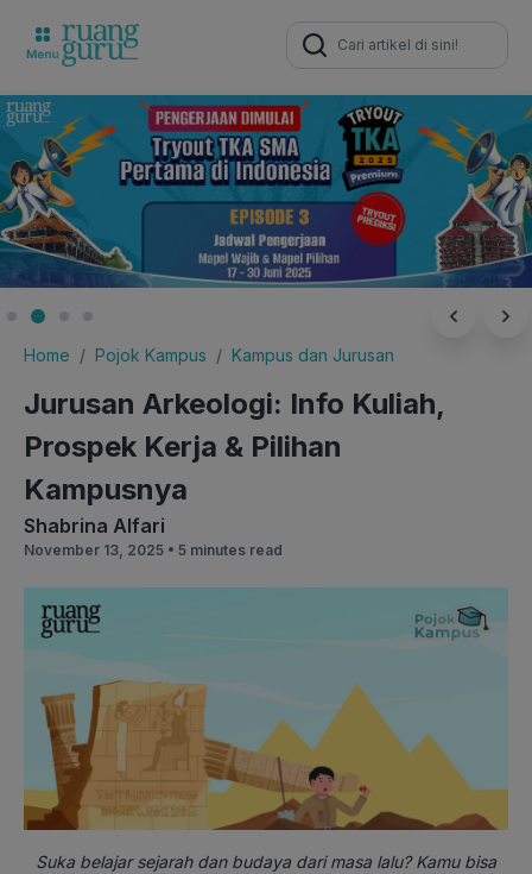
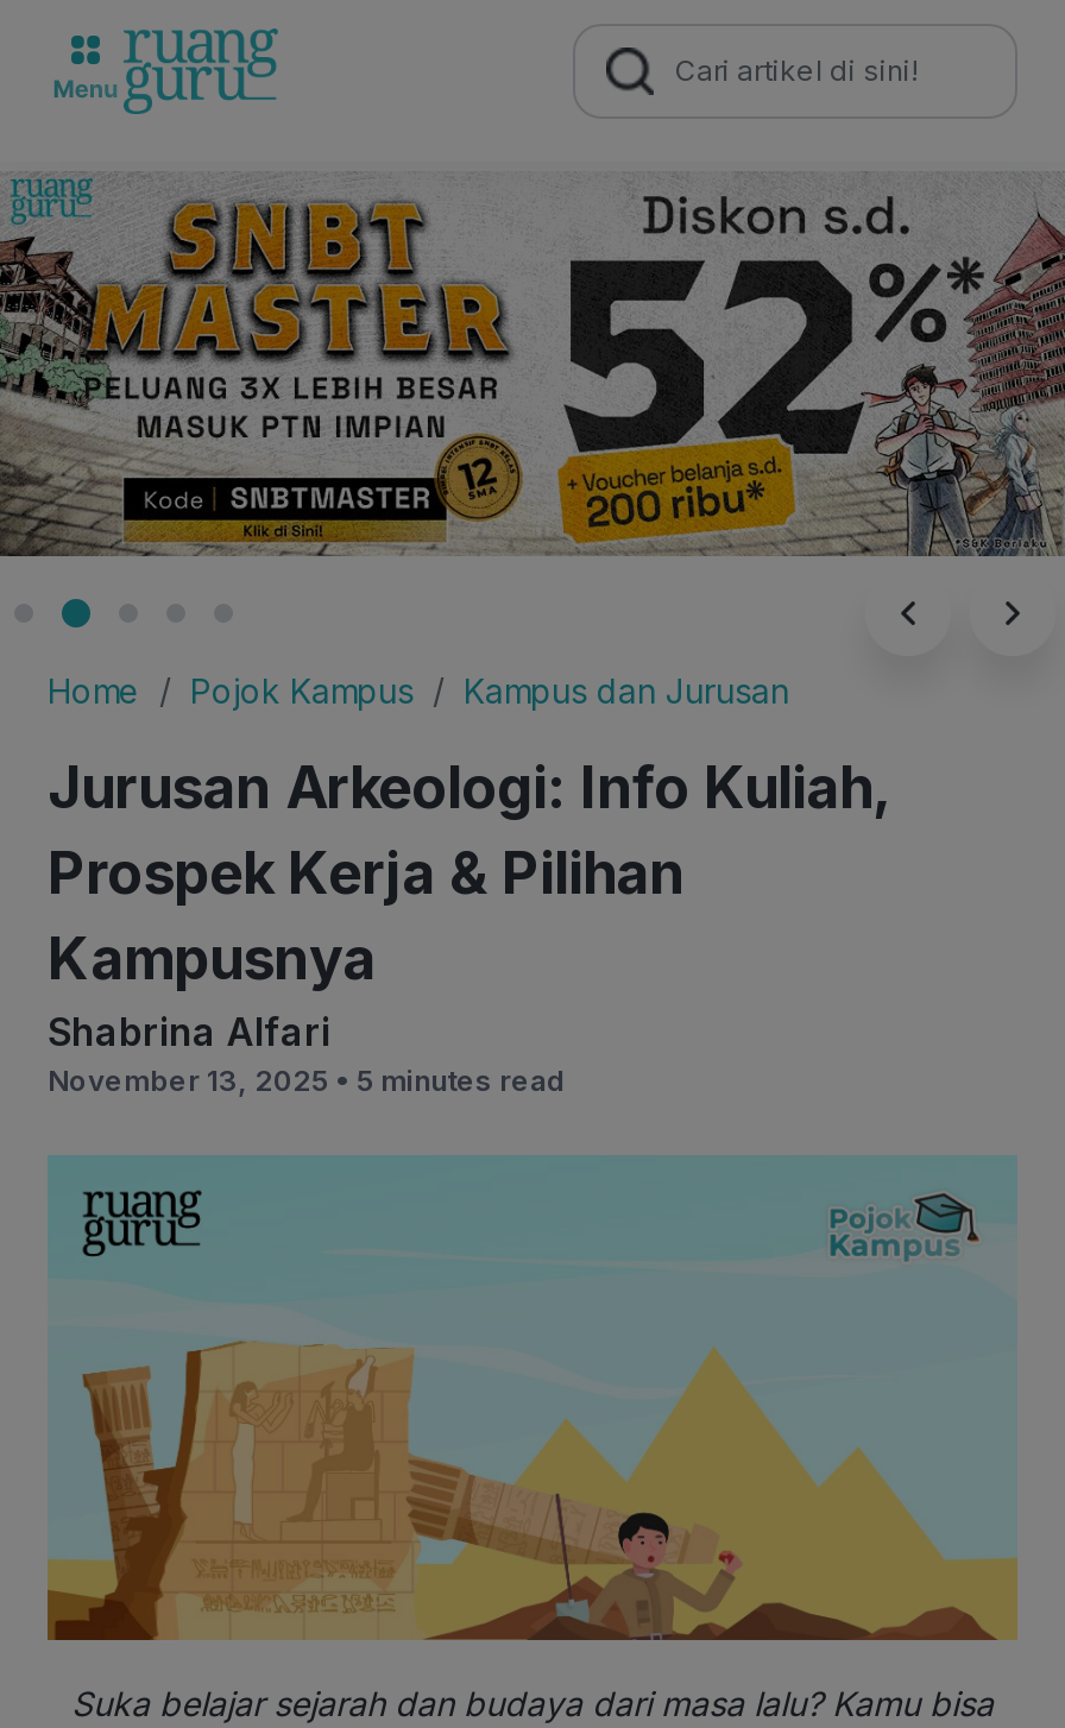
[4,94,528,289] [image] -> [7,171,1058,559] [image]

